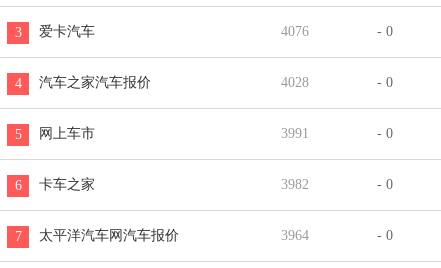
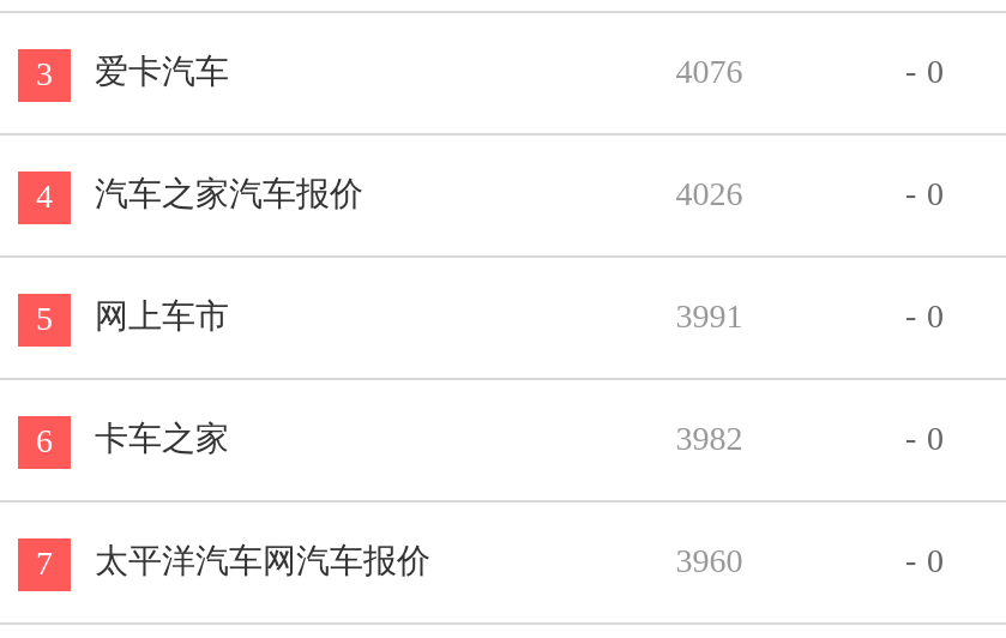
[281,75,309,90] 4028 -> [676,176,743,212] 4026
[281,228,309,243] 3964 -> [676,543,743,579] 3960

